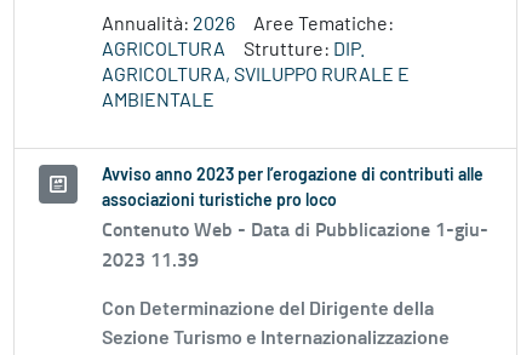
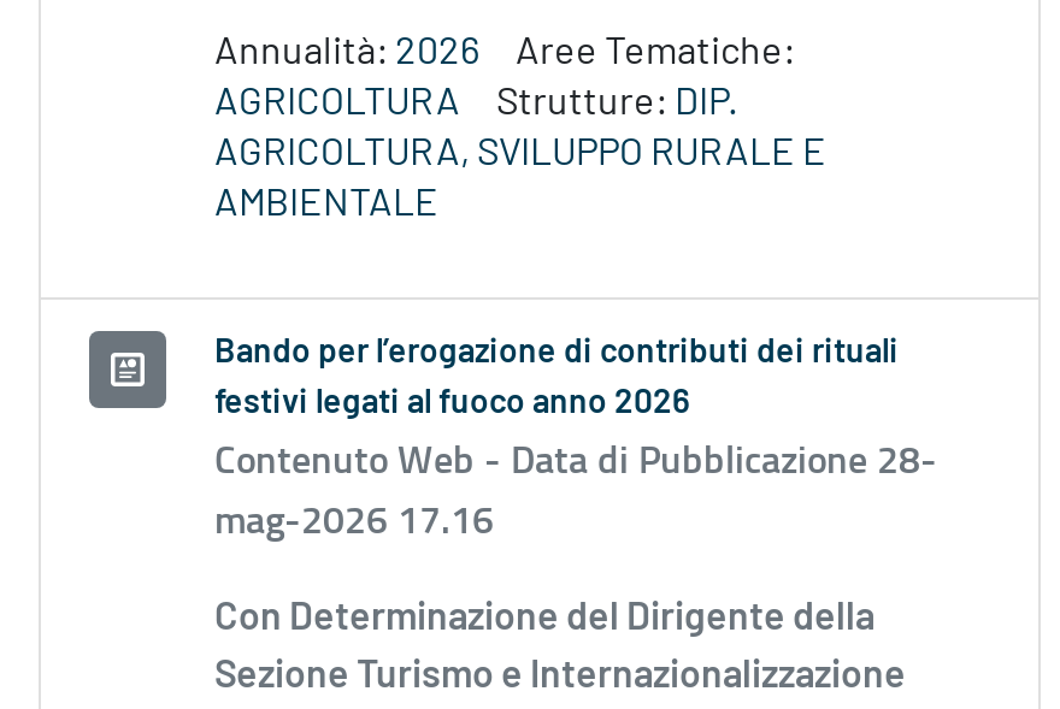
[102,168,484,185] Avviso anno 2023 per l’erogazione di contributi alle -> [214,337,899,370] Bando per l’erogazione di contributi dei rituali
[102,193,488,273] associazioni turistiche pro loco | Contenuto Web - Data di Pubblicazione 1-giu- | 2023 11.39 -> [214,387,937,546] festivi legati al fuoco anno 2026 | Contenuto Web - Data di Pubblicazione 28- | mag-2026 17.16

